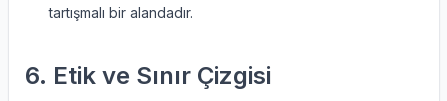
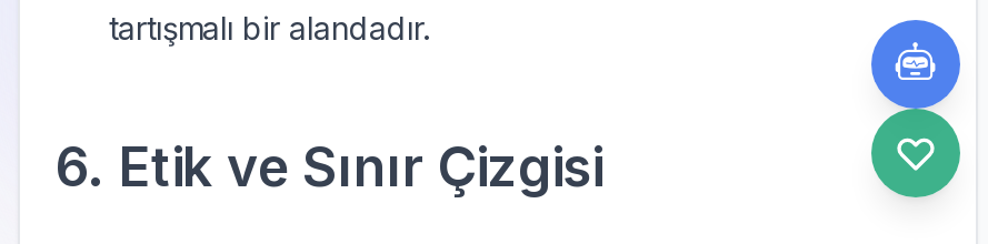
none -> [869,18,962,202] [image]

